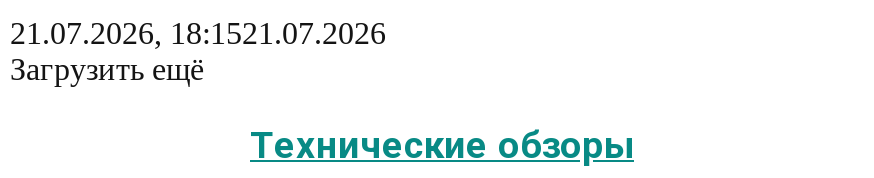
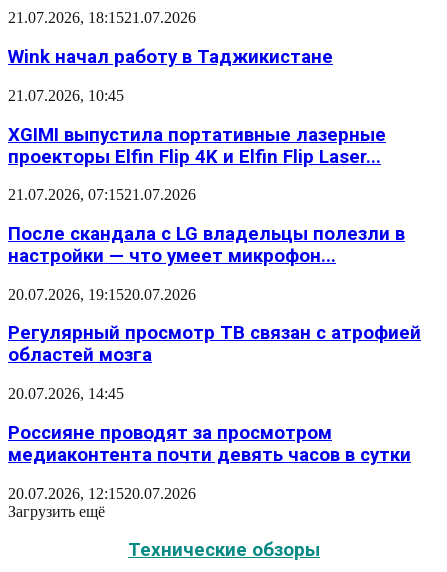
none -> [8,46,421,502] Wink начал работу в Таджикистане | 21.07.2026, 10:45 | XGIMI выпустила портативные лазерные | проекторы Elfin Flip 4K и Elfin Flip Laser... | 21.07.2026, 07:1521.07.2026 | После скандала с LG владельцы полезли в | настройки — что умеет микрофон... | 20.07.2026, 19:1520.07.2026 | Регулярный просмотр ТВ связан с атрофией | областей мозга | 20.07.2026, 14:45 | Россияне проводят за просмотром | медиаконтента почти девять часов в сутки | 20.07.2026, 12:1520.07.2026

